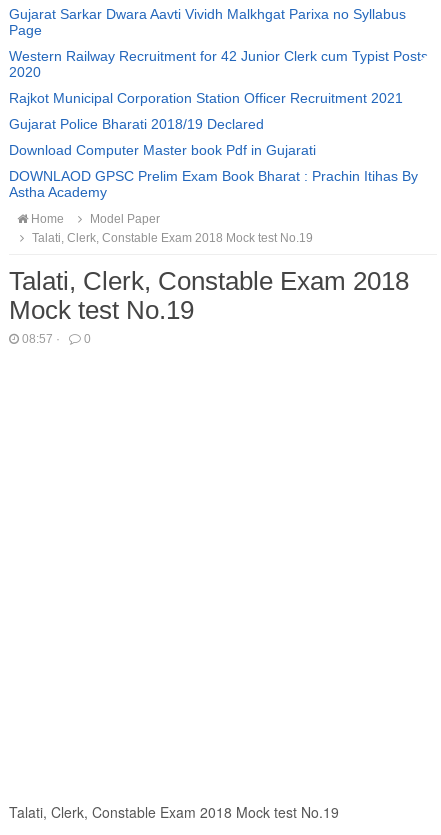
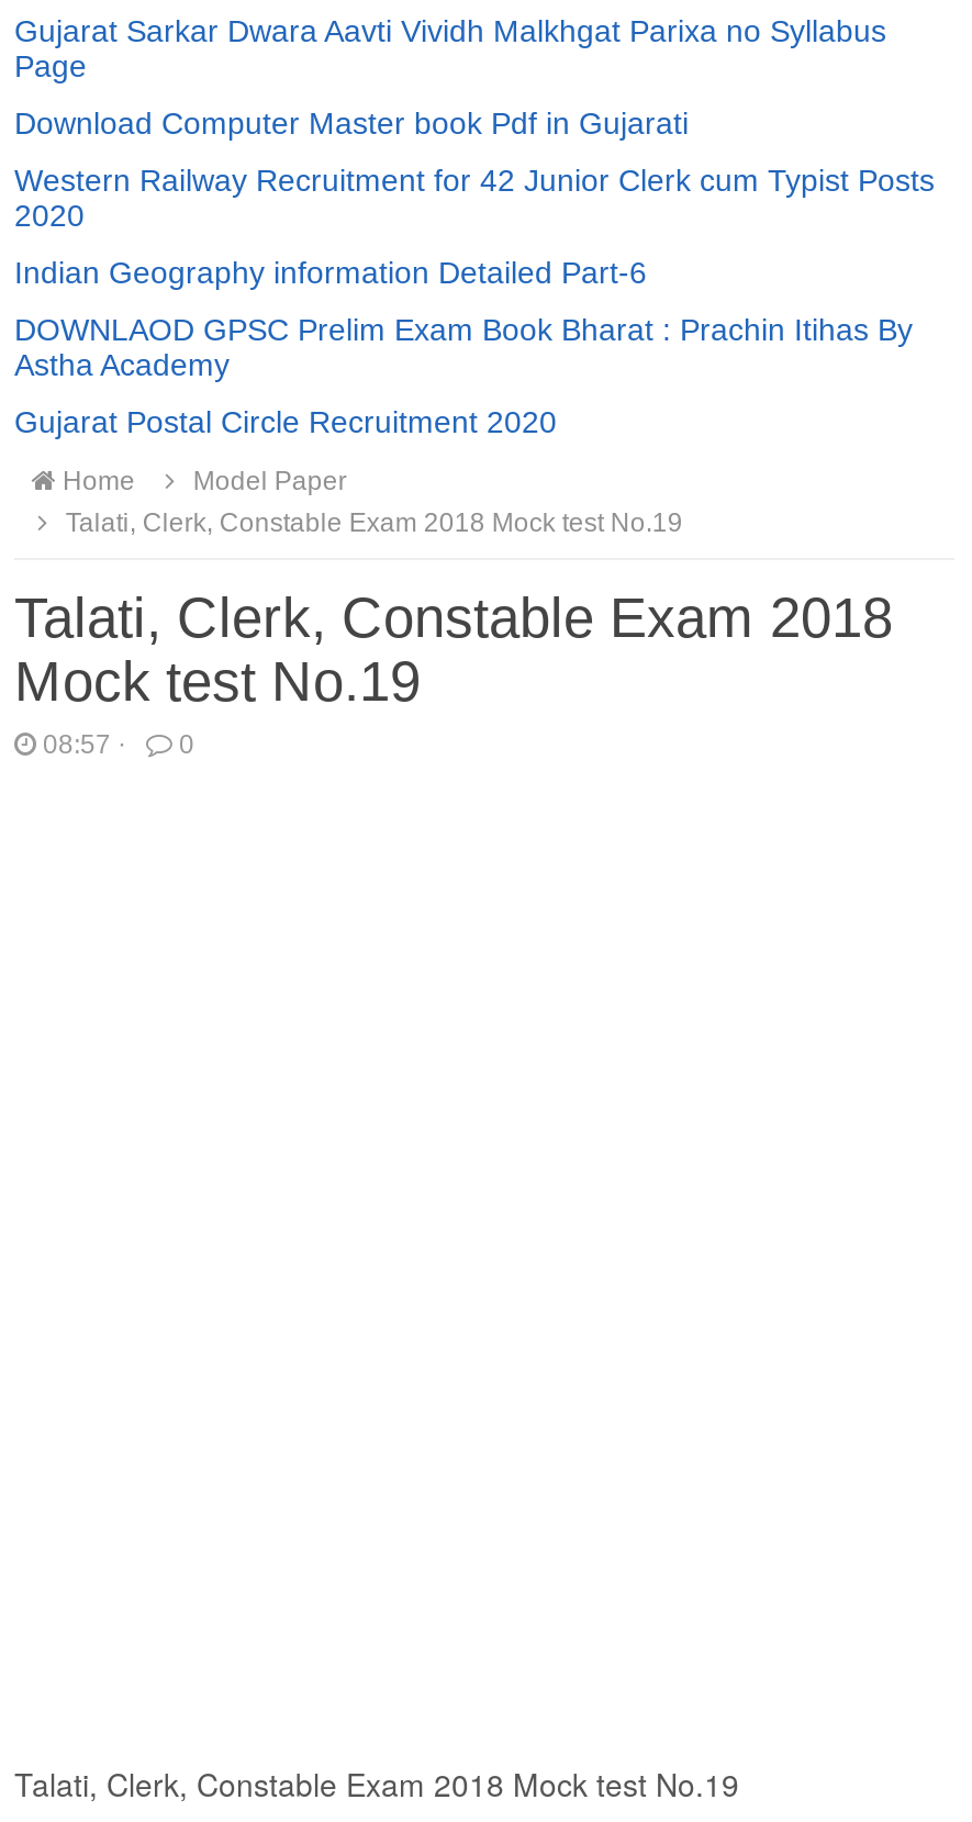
moved [9,48,428,80] -> [14,163,935,233]: Western Railway Recruitment for 42 Junior Clerk cum Typist Posts | 2020
[9,90,403,132] Rajkot Municipal Corporation Station Officer Recruitment 2021 | Gujarat Police Bharati 2018/19 Declared -> [14,255,647,290] Indian Geography information Detailed Part-6
moved [9,142,316,158] -> [14,105,689,141]: Download Computer Master book Pdf in Gujarati
moved [9,168,418,200] -> [14,312,913,382]: DOWNLAOD GPSC Prelim Exam Book Bharat : Prachin Itihas By | Astha Academy
none -> [14,404,557,439] Gujarat Postal Circle Recruitment 2020

